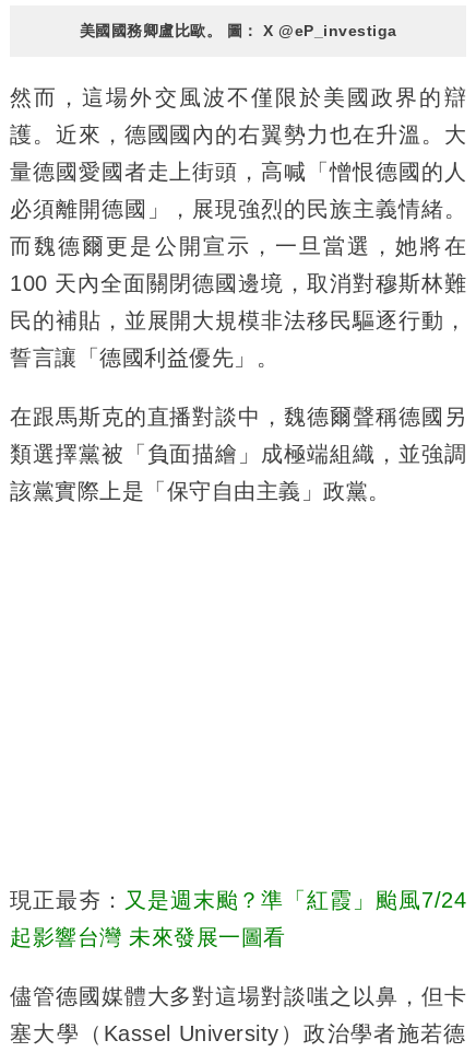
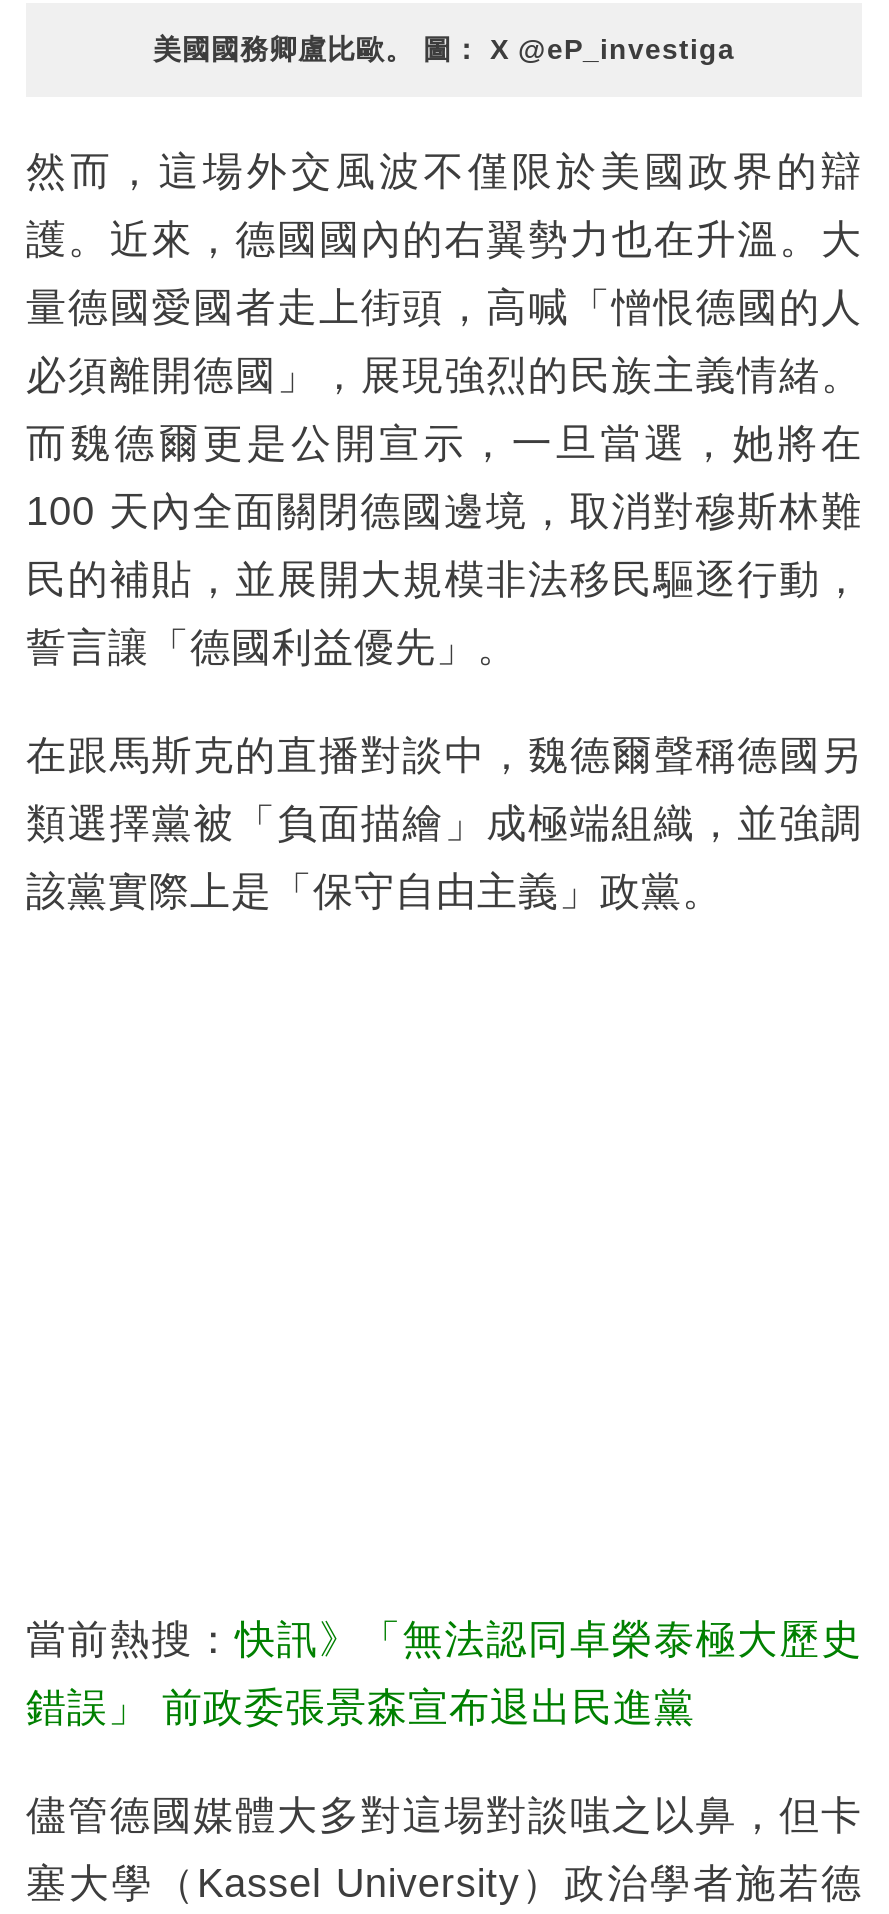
[10,888,466,912] 現正最夯：又是週末颱？準「紅霞」颱風7/24 -> [26,1616,862,1660] 當前熱搜：快訊》「無法認同卓榮泰極大歷史
[10,925,285,949] 起影響台灣 未來發展一圖看 -> [26,1684,695,1728] 錯誤」 前政委張景森宣布退出民進黨

